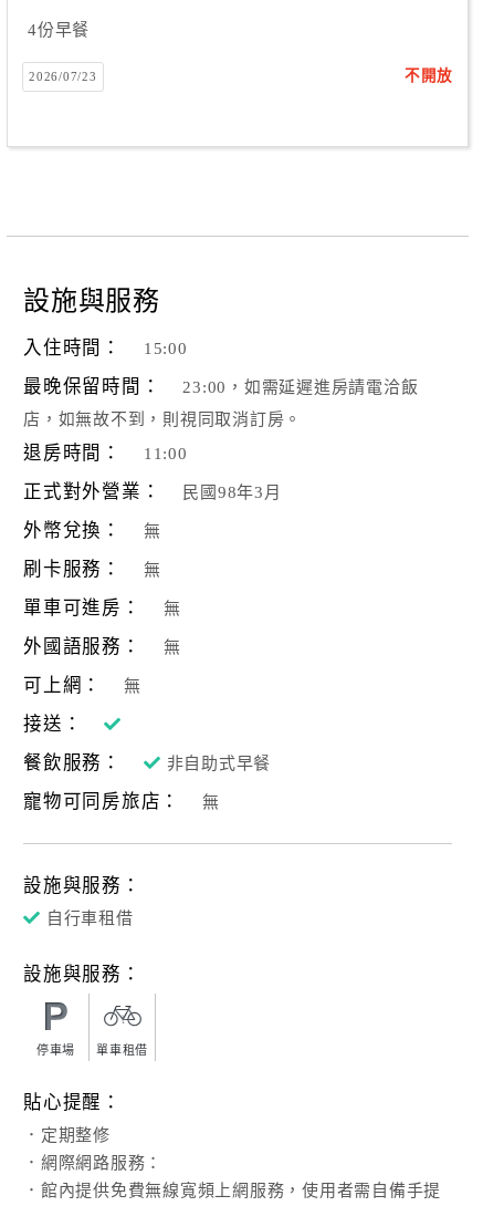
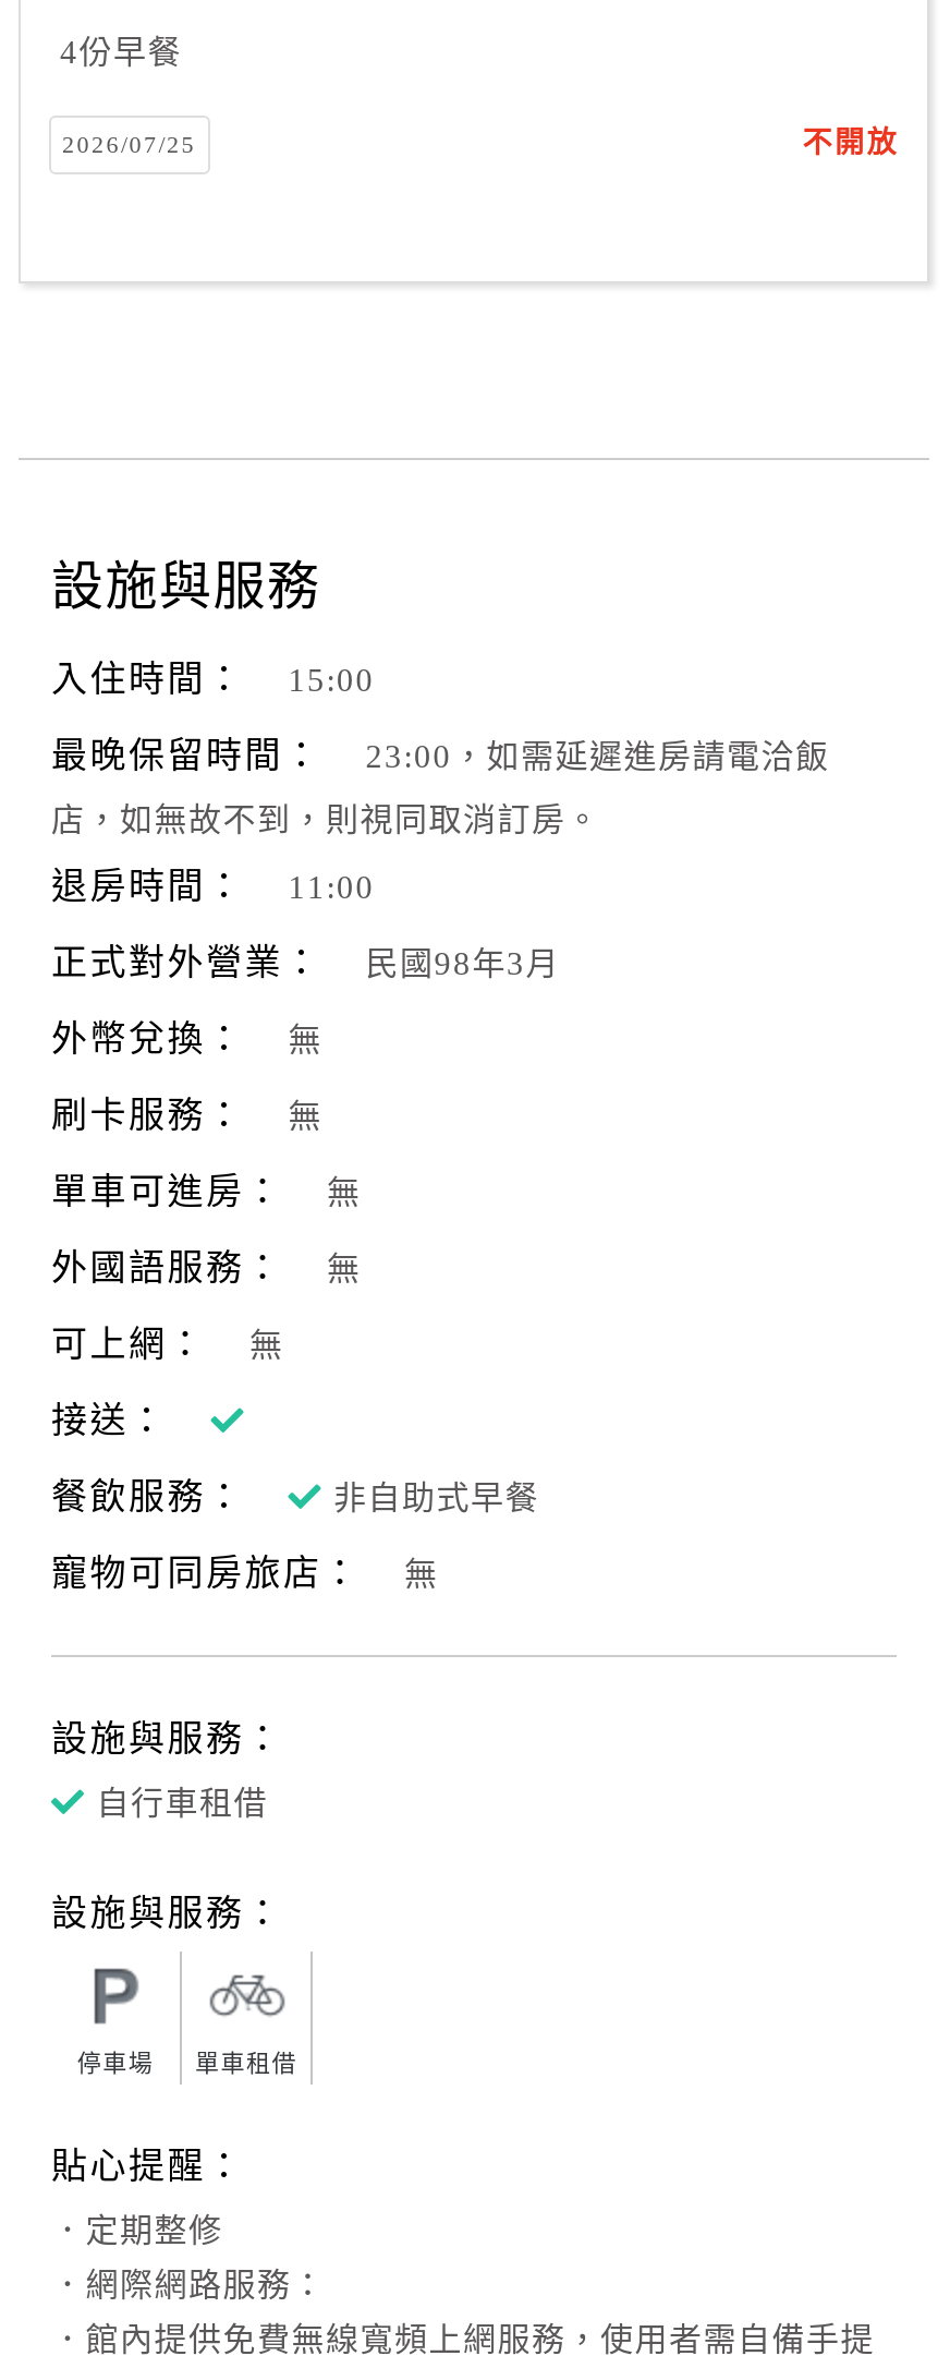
[29,70,97,83] 2026/07/23 -> [62,131,196,157] 2026/07/25

